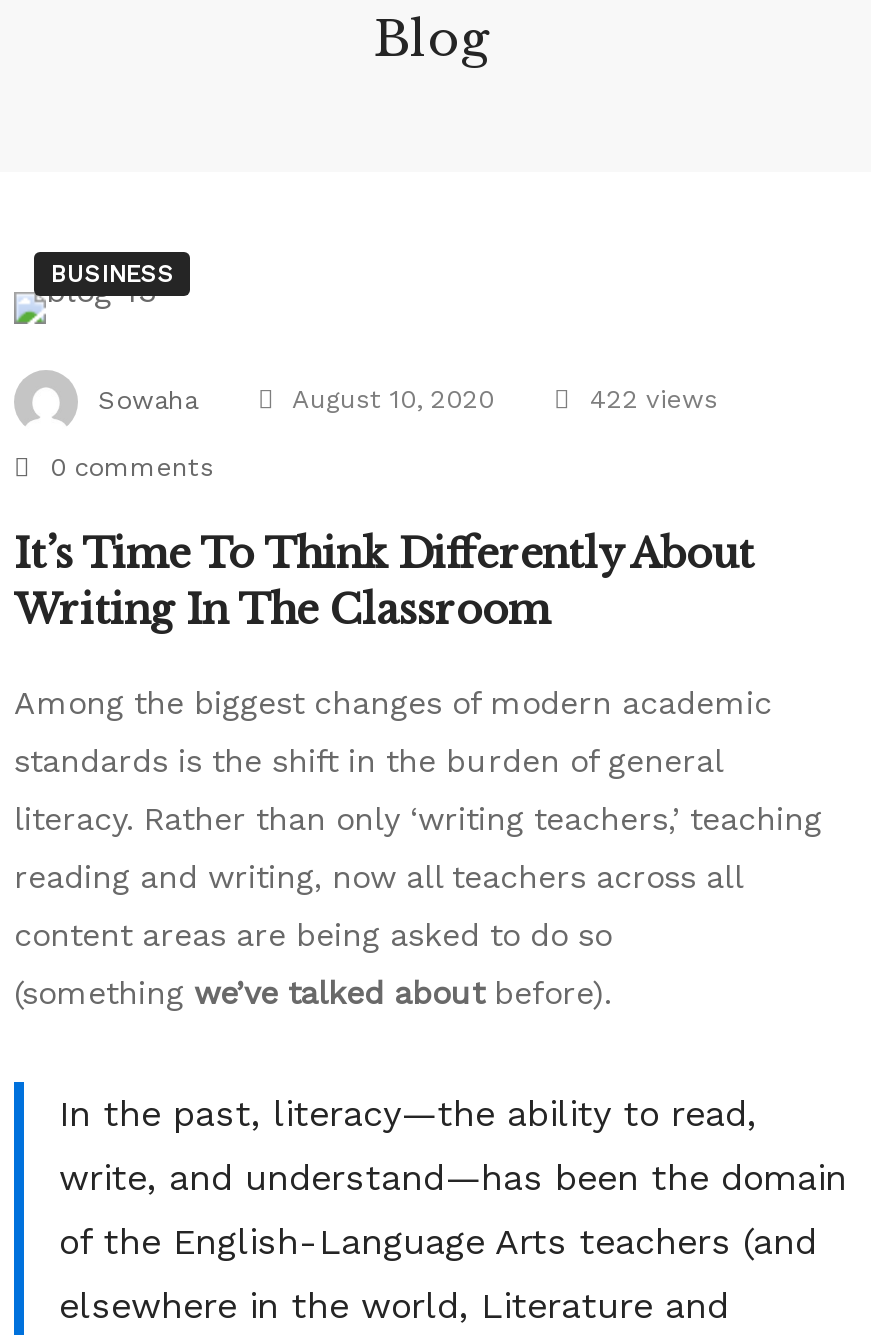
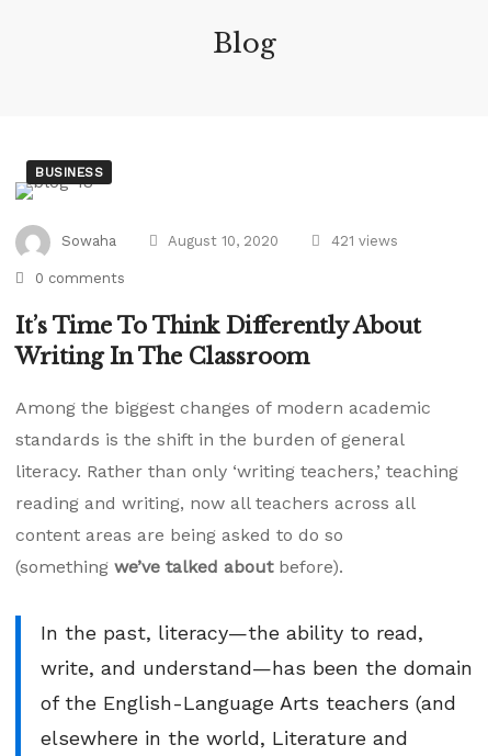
[590,384,718,414] 422 views -> [331,233,398,249] 421 views

